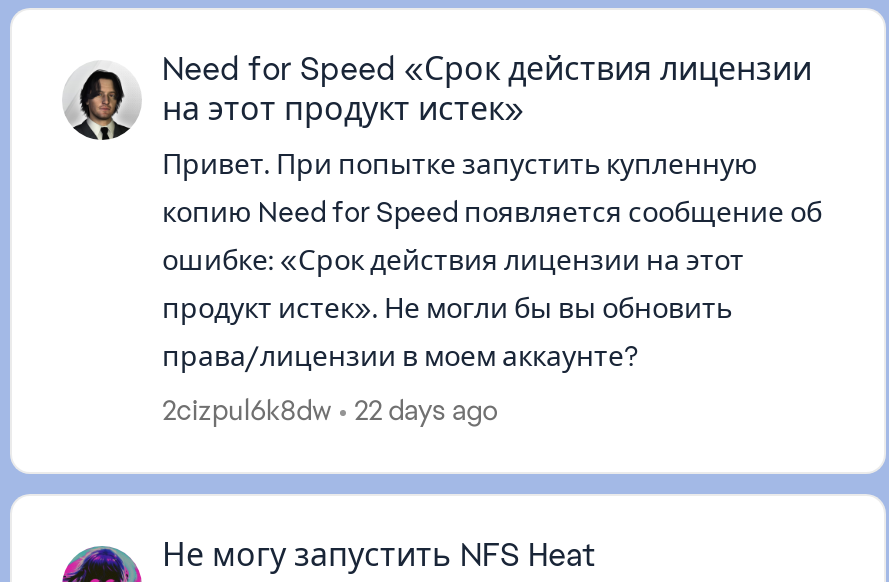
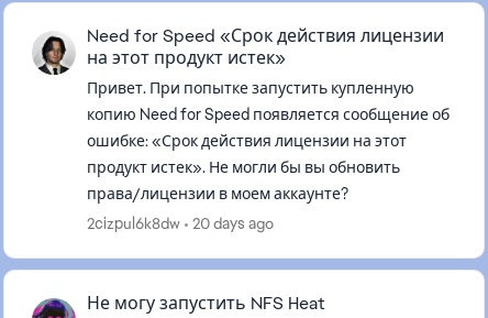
[162,392,498,428] 2cizpul6k8dw 22 days ago -> [87,213,274,233] 2cizpul6k8dw 20 days ago

